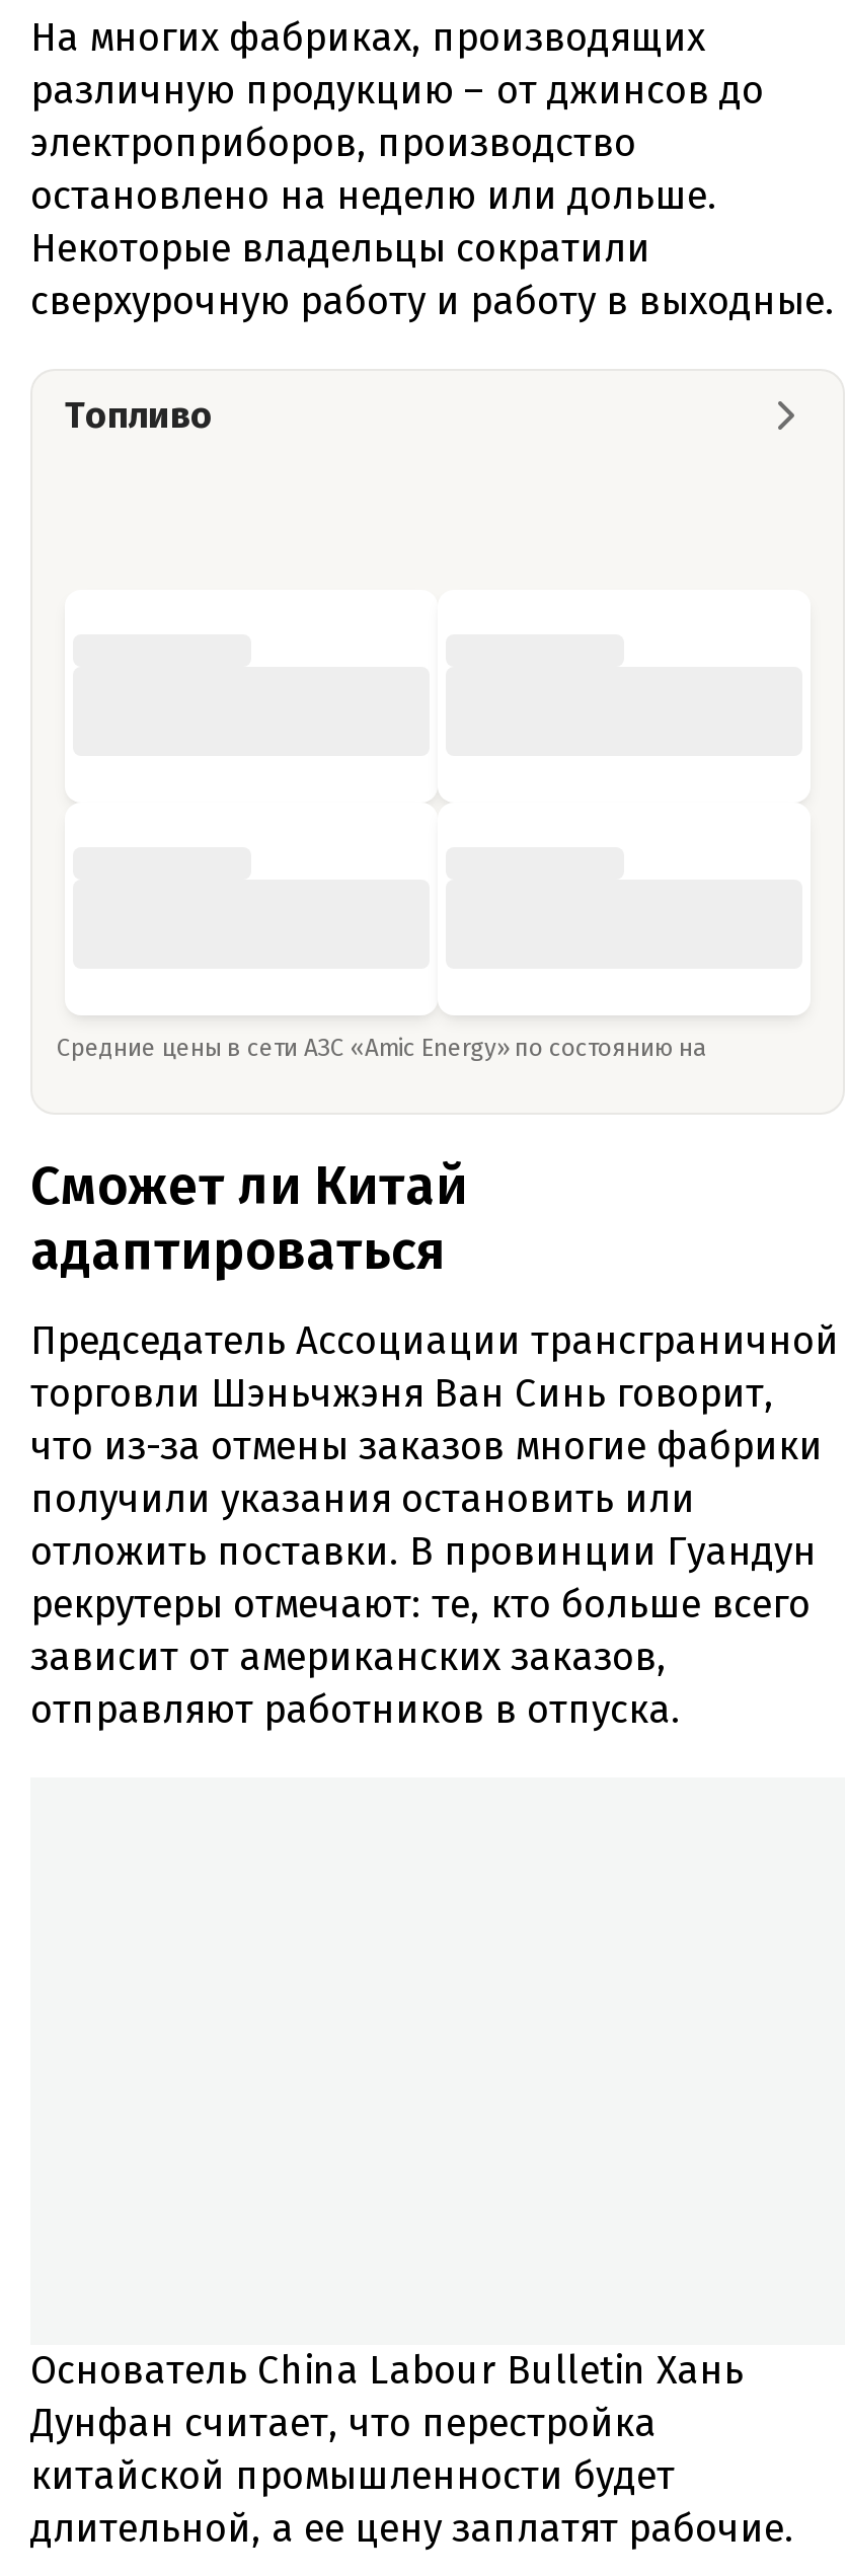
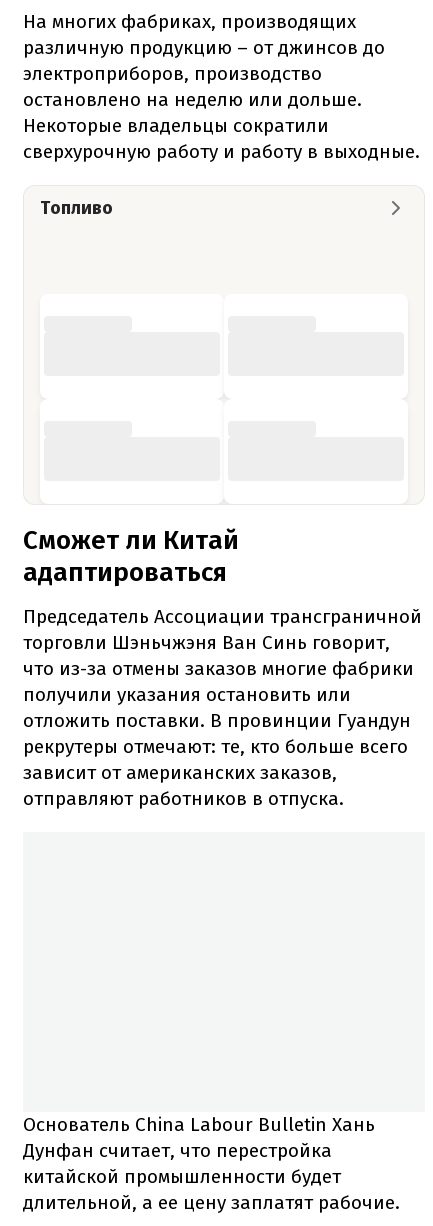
[57,1033,713,1061] Средние цены в сети АЗС «Amic Energy» по состоянию на -> none

